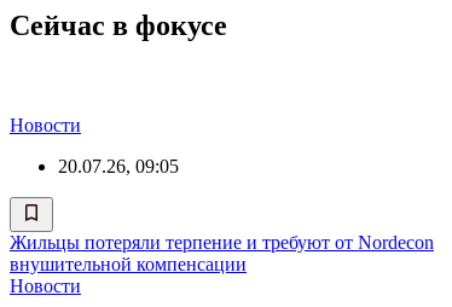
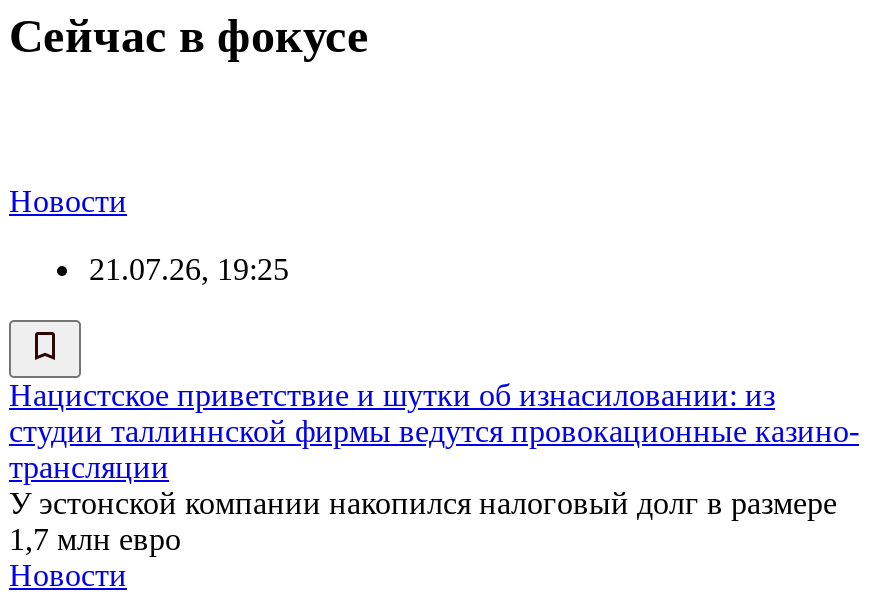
[58,156,179,177] 20.07.26, 09:05 -> [89,252,289,286] 21.07.26, 19:25
[10,232,434,274] Жильцы потеряли терпение и требуют от Nordecon | внушительной компенсации -> [9,378,859,556] Нацистское приветствие и шутки об изнасиловании: из | студии таллиннской фирмы ведутся провокационные казино- | трансляции | У эстонской компании накопился налоговый долг в размере | 1,7 млн евро

